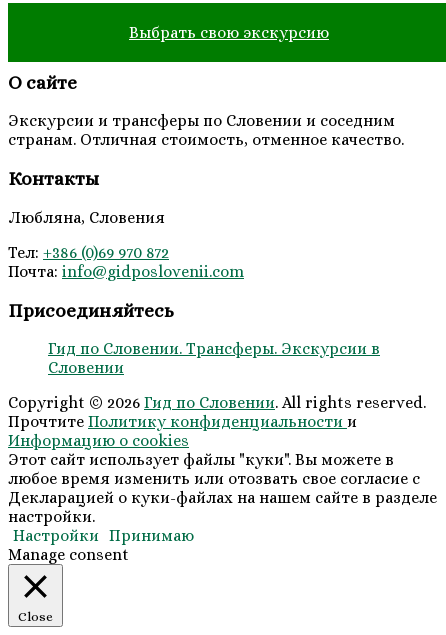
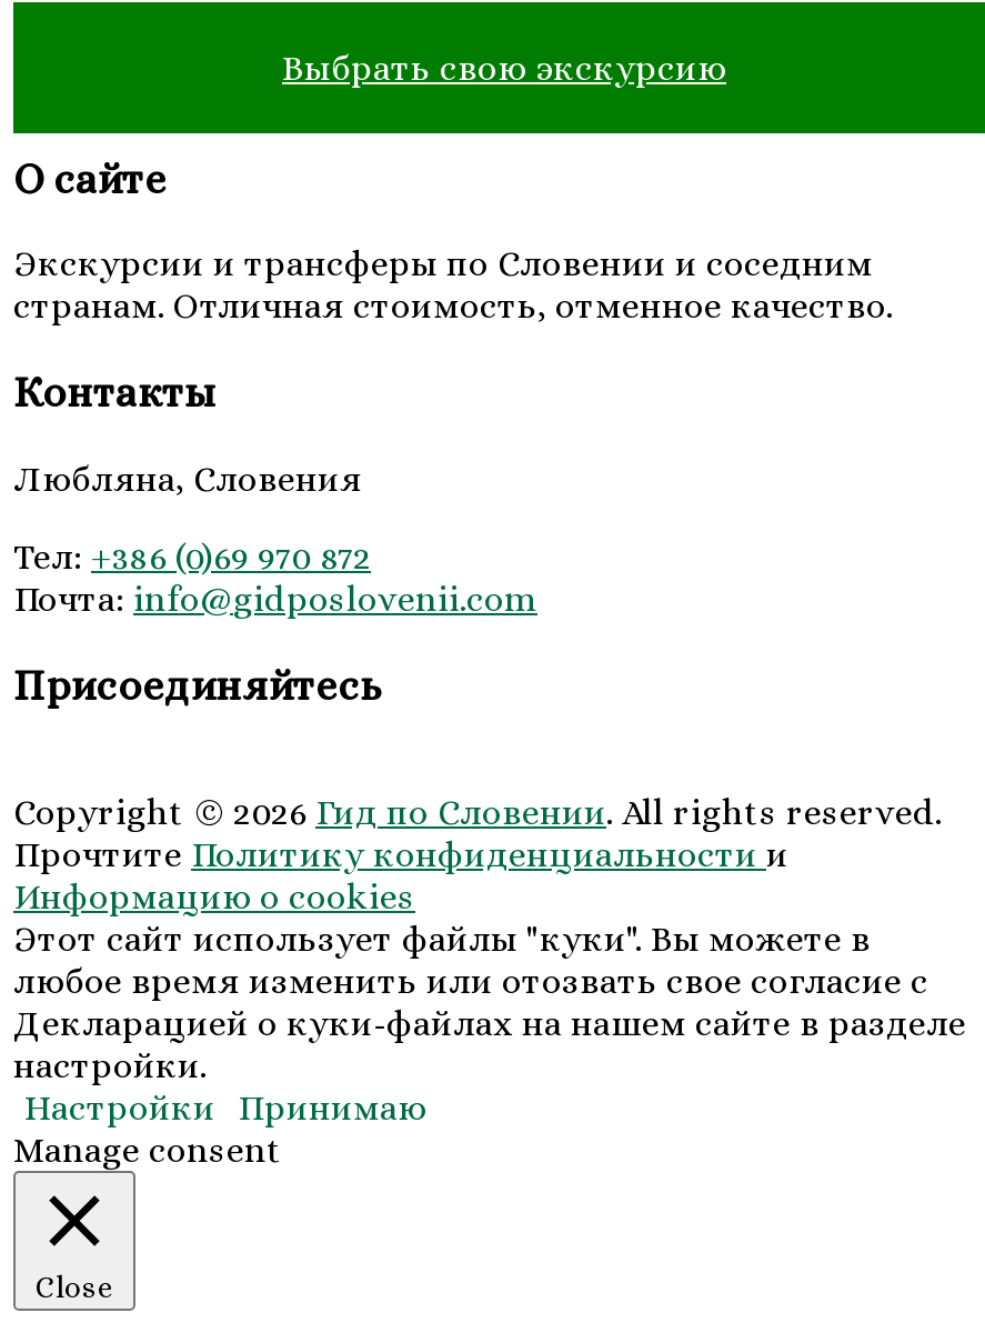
[48,339,380,377] Гид по Словении. Трансферы. Экскурсии в | Словении -> none

